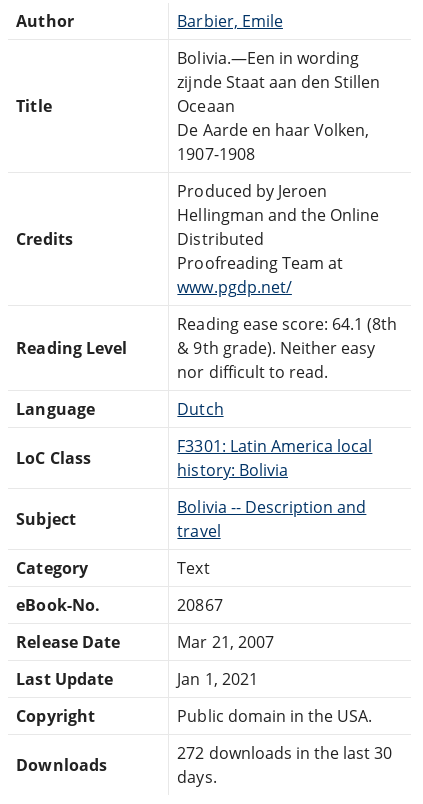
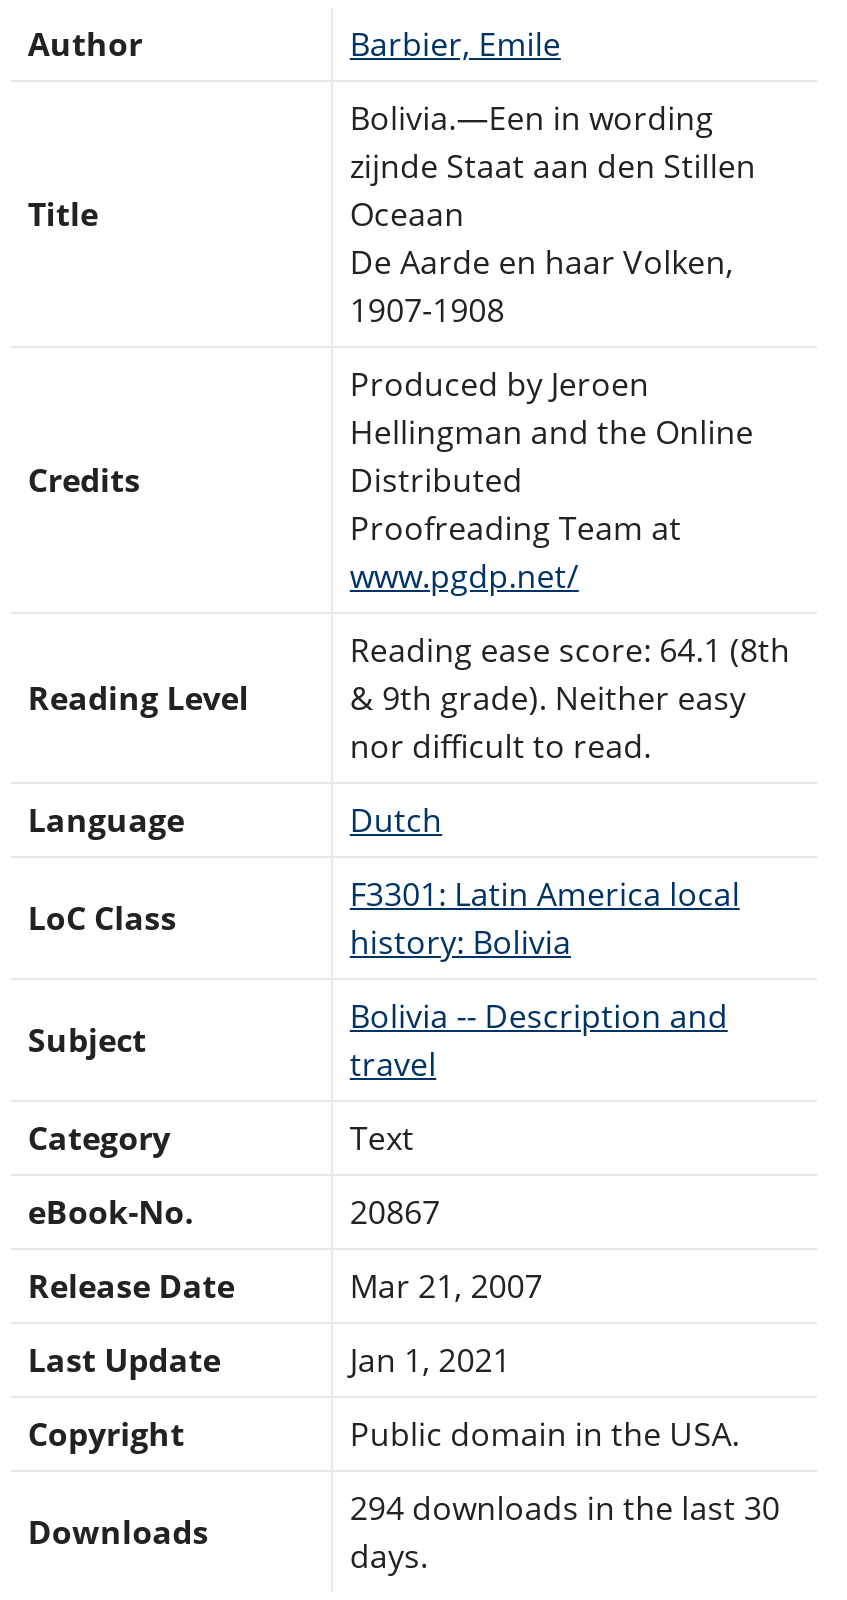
[177,742,392,764] 272 downloads in the last 30 -> [350,1485,780,1529] 294 downloads in the last 30

